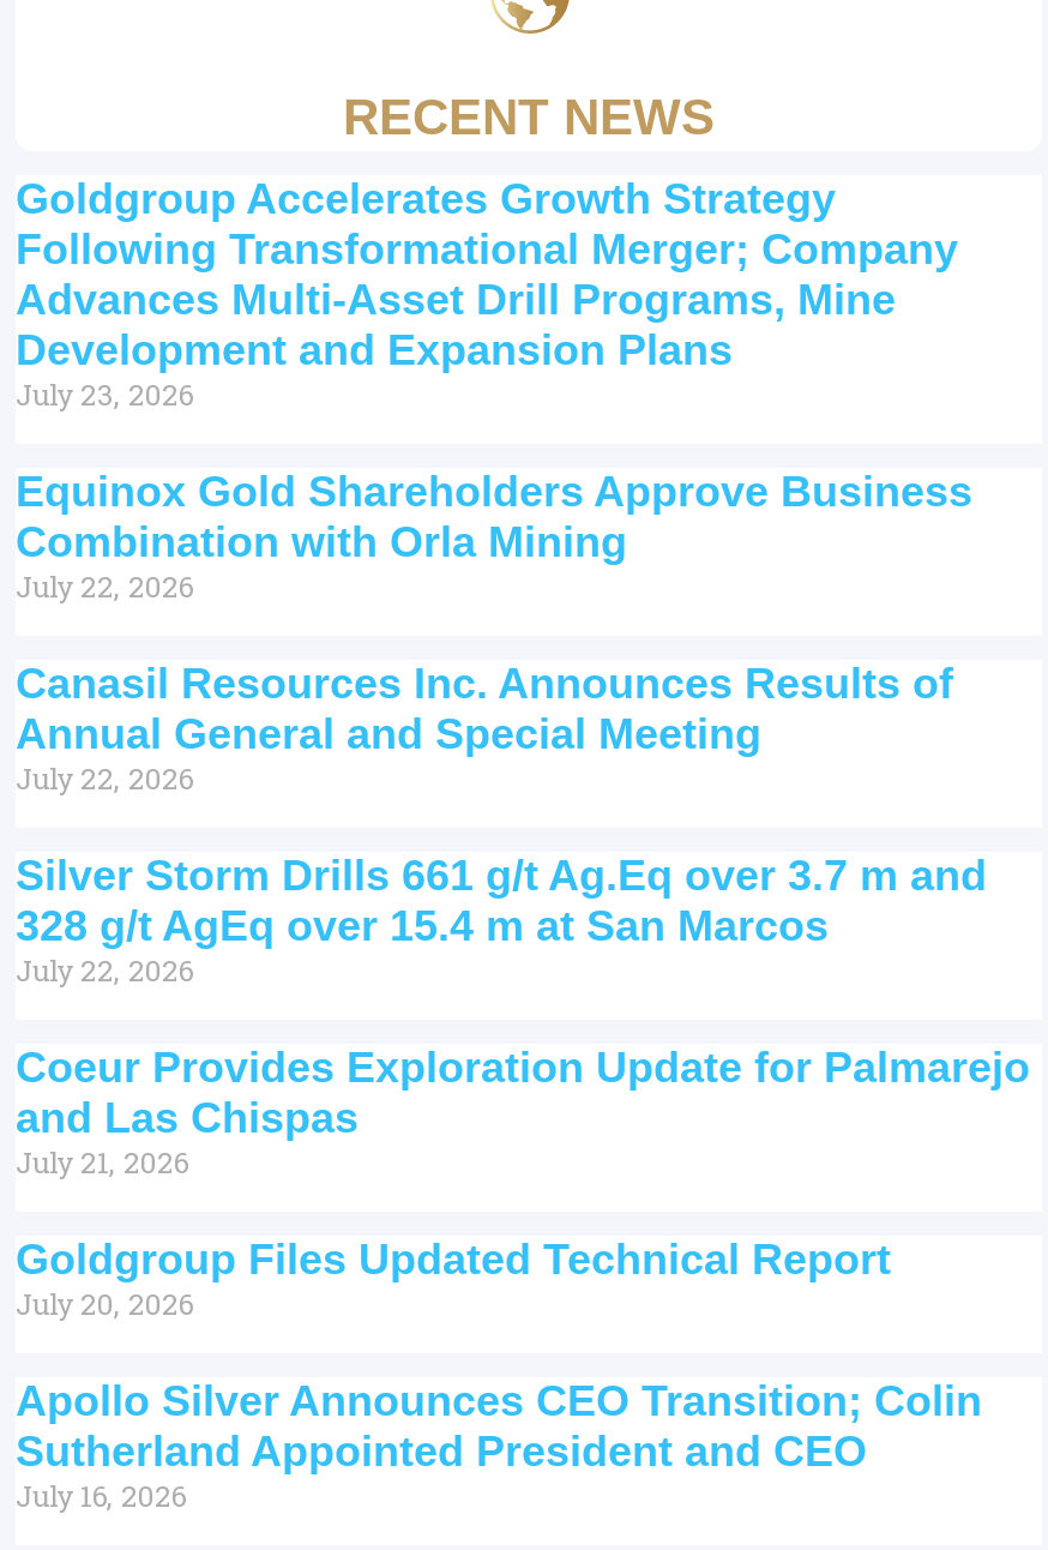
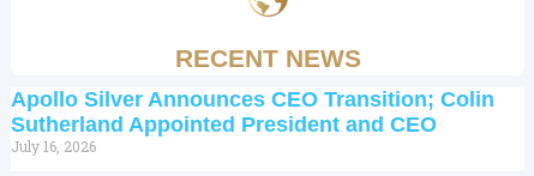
[16,175,1030,1322] Goldgroup Accelerates Growth Strategy | Following Transformational Merger; Company | Advances Multi-Asset Drill Programs, Mine | Development and Expansion Plans | July 23, 2026 | Equinox Gold Shareholders Approve Business | Combination with Orla Mining | July 22, 2026 | Canasil Resources Inc. Announces Results of | Annual General and Special Meeting | July 22, 2026 | Silver Storm Drills 661 g/t Ag.Eq over 3.7 m and | 328 g/t AgEq over 15.4 m at San Marcos | July 22, 2026 | Coeur Provides Exploration Update for Palmarejo | and Las Chispas | July 21, 2026 | Goldgroup Files Updated Technical Report | July 20, 2026 -> none

